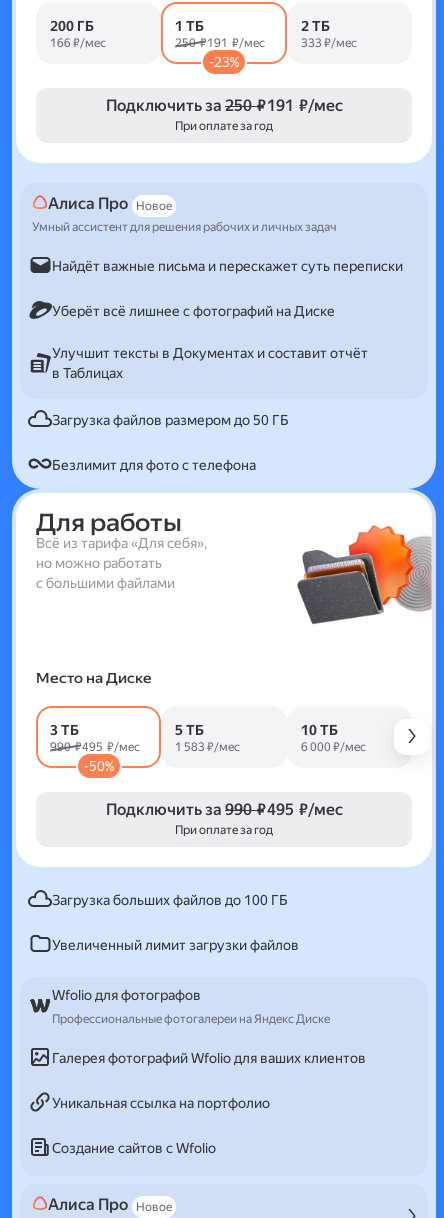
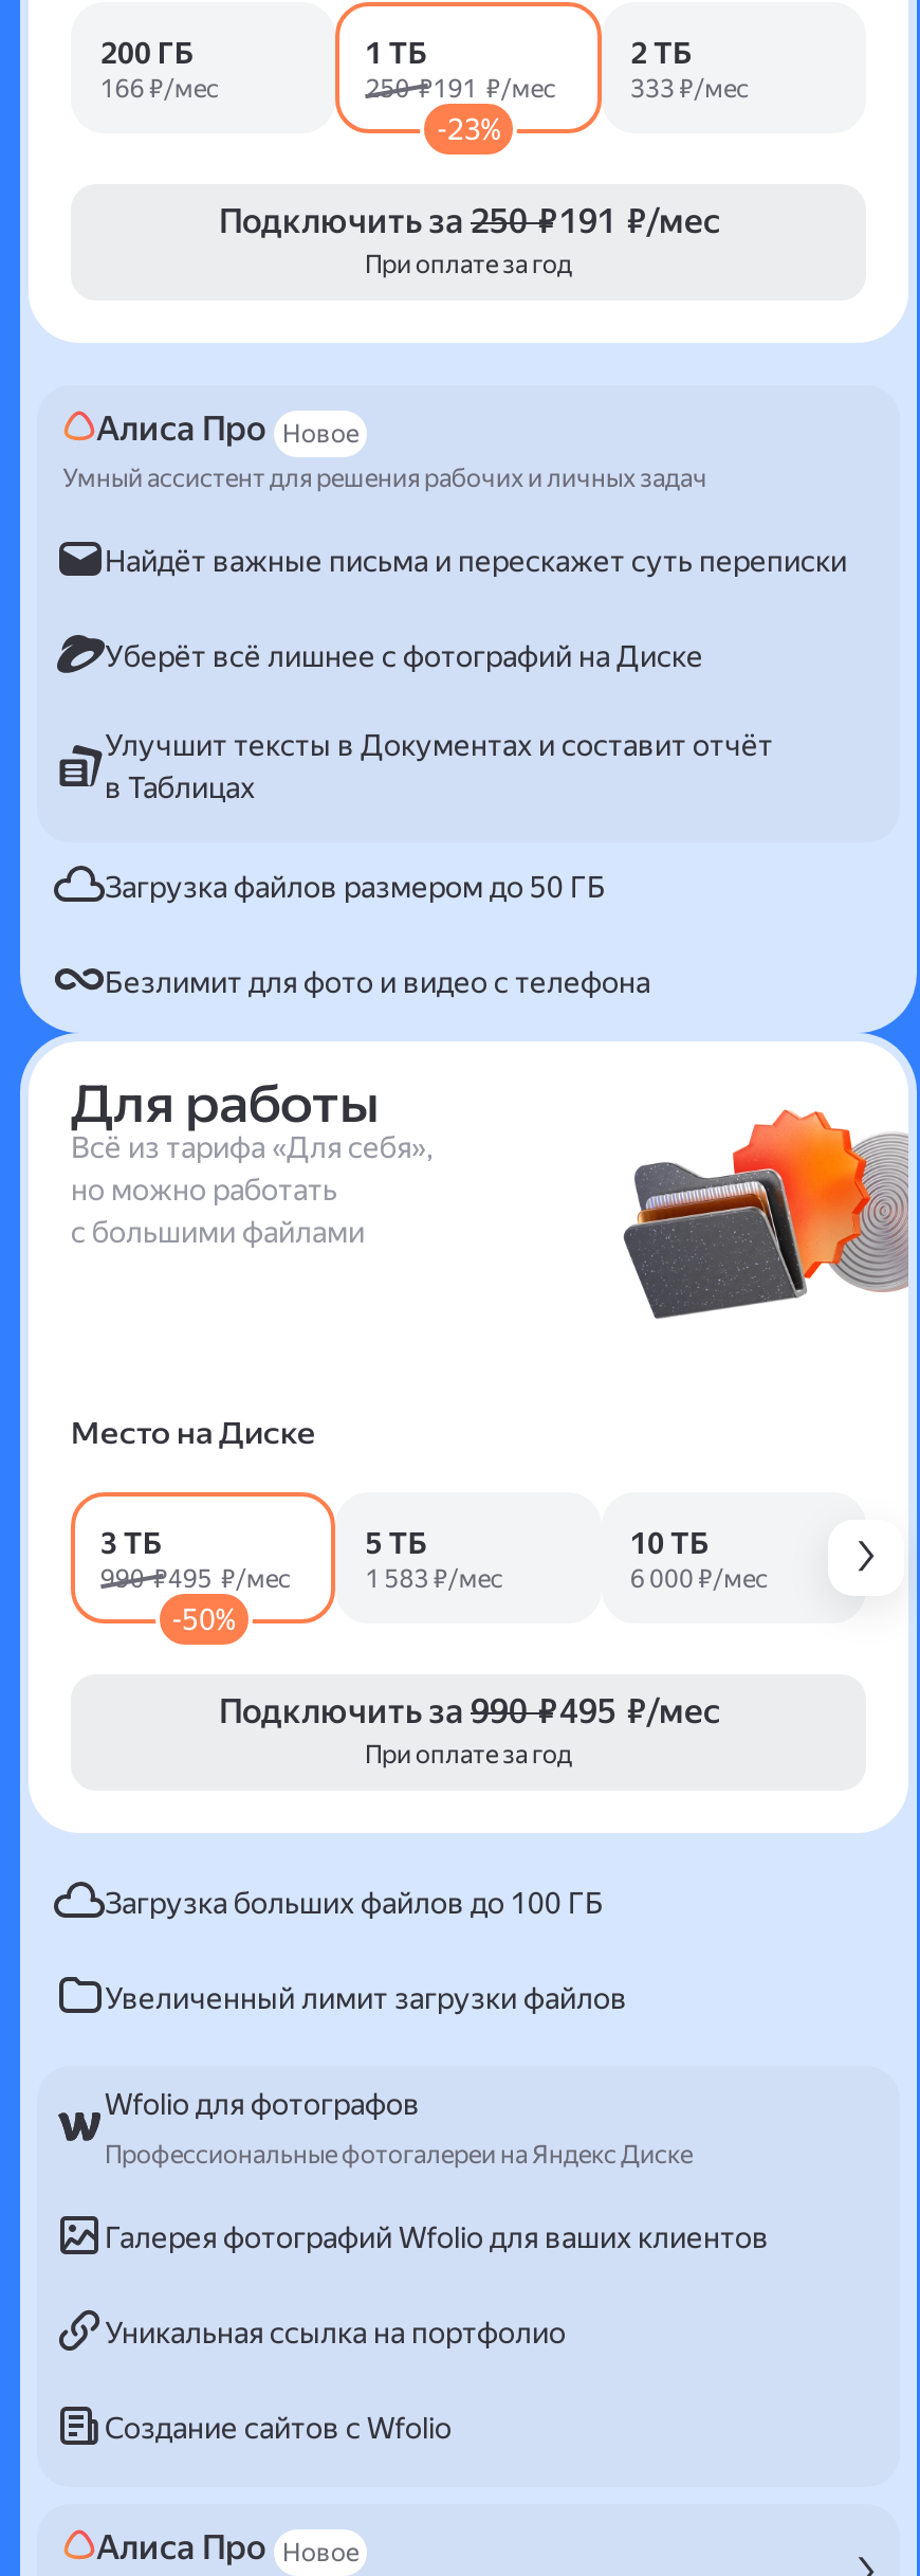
[52,456,256,472] Безлимит для фото с телефона -> [105,964,650,998] Безлимит для фото и видео с телефона

